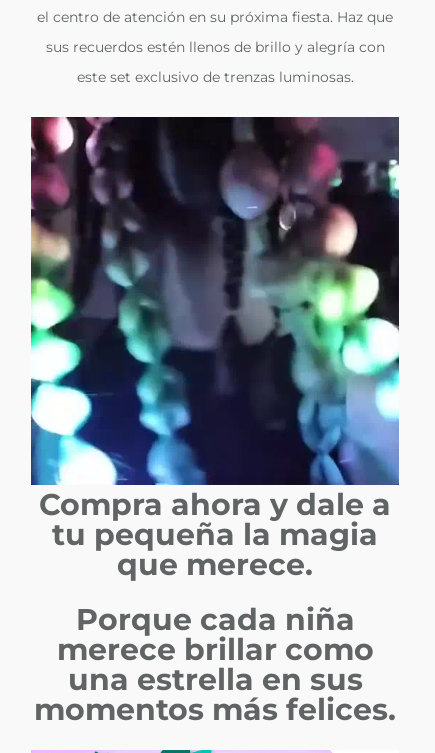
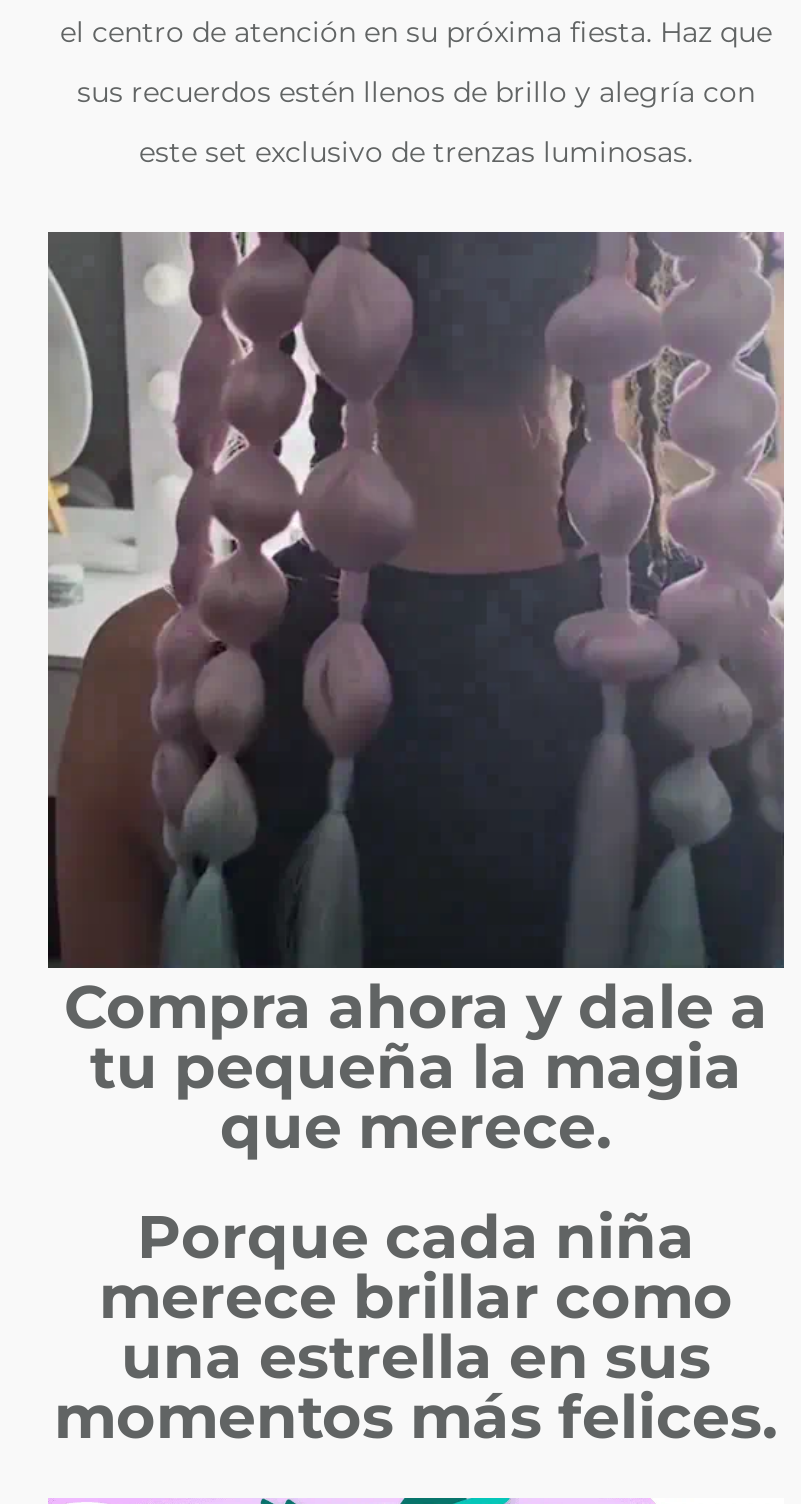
[30,116,400,485] [image] -> [46,230,786,968] [image]

